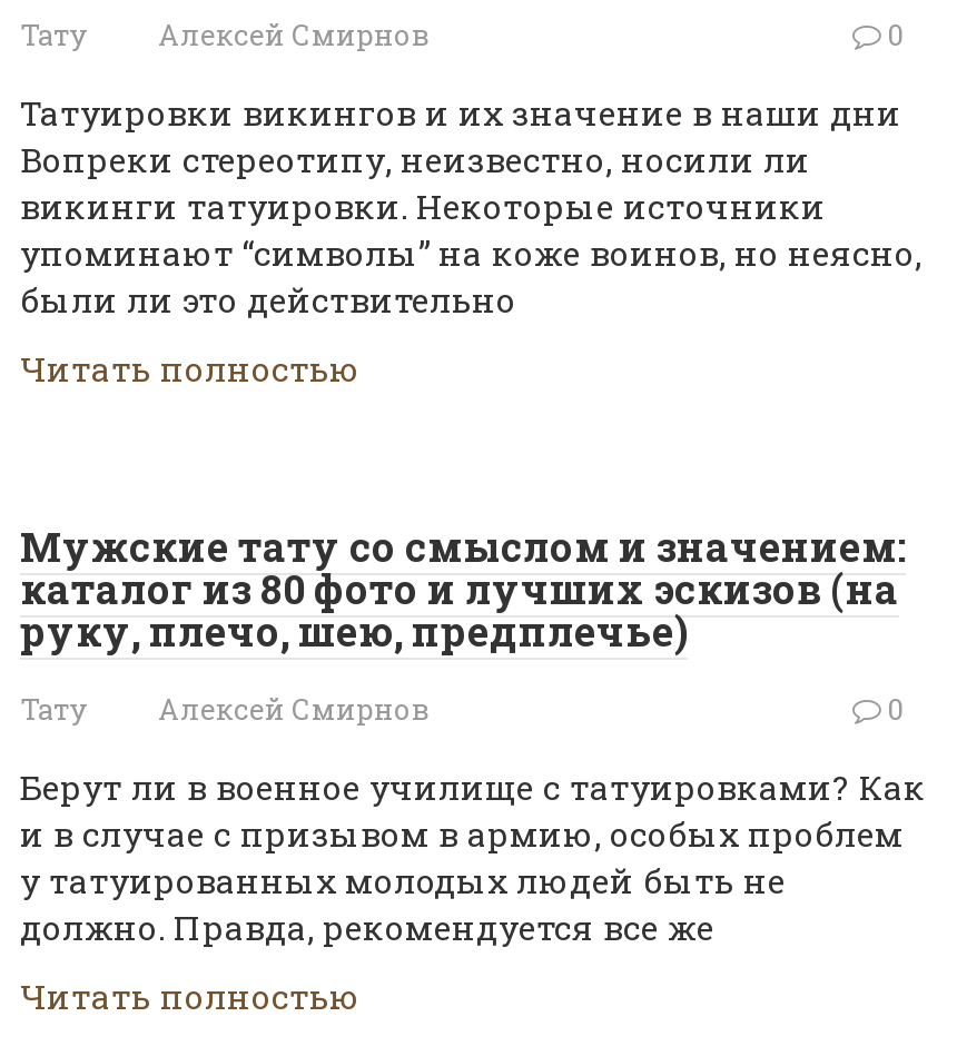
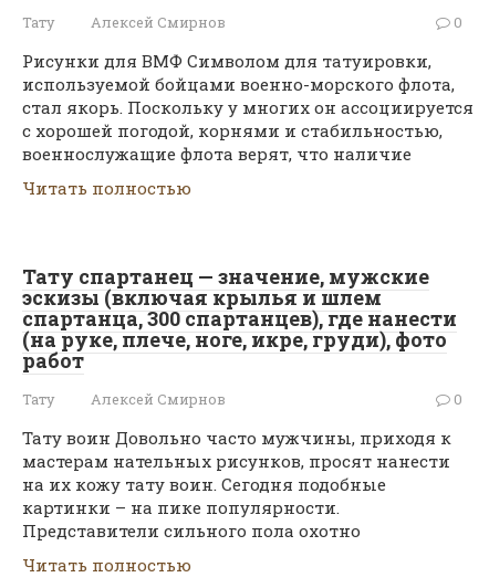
[20,90,921,322] Татуировки викингов и их значение в наши дни | Вопреки стереотипу, неизвестно, носили ли | викинги татуировки. Некоторые источники | упоминают “символы” на коже воинов, но неясно, | были ли это действительно -> [22,50,474,165] Рисунки для ВМФ Символом для татуировки, | используемой бойцами военно-морского флота, | стал якорь. Поскольку у многих он ассоциируется | с хорошей погодой, корнями и стабильностью, | военнослужащие флота верят, что наличие
[20,520,906,658] Мужские тату со смыслом и значением: | каталог из 80 фото и лучших эскизов (на | руку, плечо, шею, предплечье) -> [22,263,457,374] Тату спартанец — значение, мужские | эскизы (включая крылья и шлем | спартанца, 300 спартанцев), где нанести | (на руке, плече, ноге, икре, груди), фото | работ
[20,764,926,949] Берут ли в военное училище с татуировками? Как | и в случае с призывом в армию, особых проблем | у татуированных молодых людей быть не | должно. Правда, рекомендуется все же -> [22,427,451,542] Тату воин Довольно часто мужчины, приходя к | мастерам нательных рисунков, просят нанести | на их кожу тату воин. Сегодня подобные | картинки – на пике популярности. | Представители сильного пола охотно

